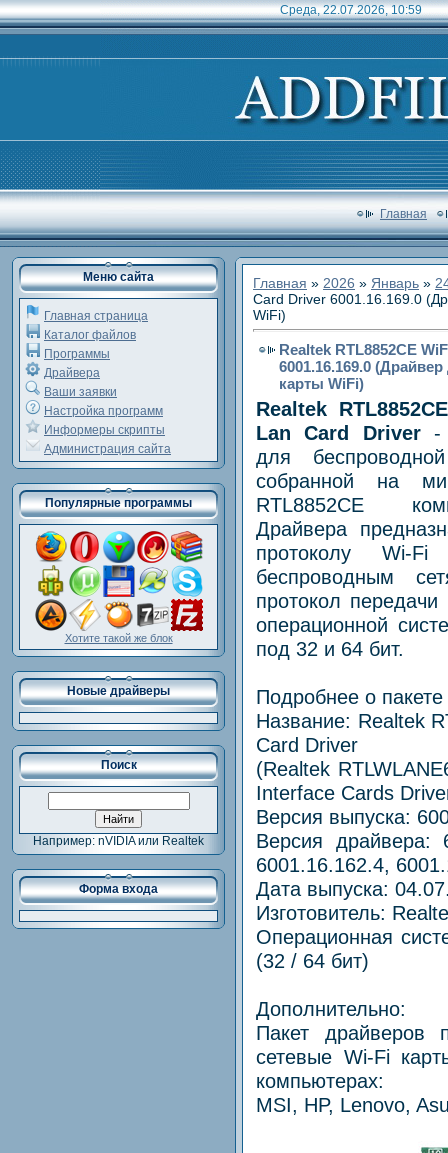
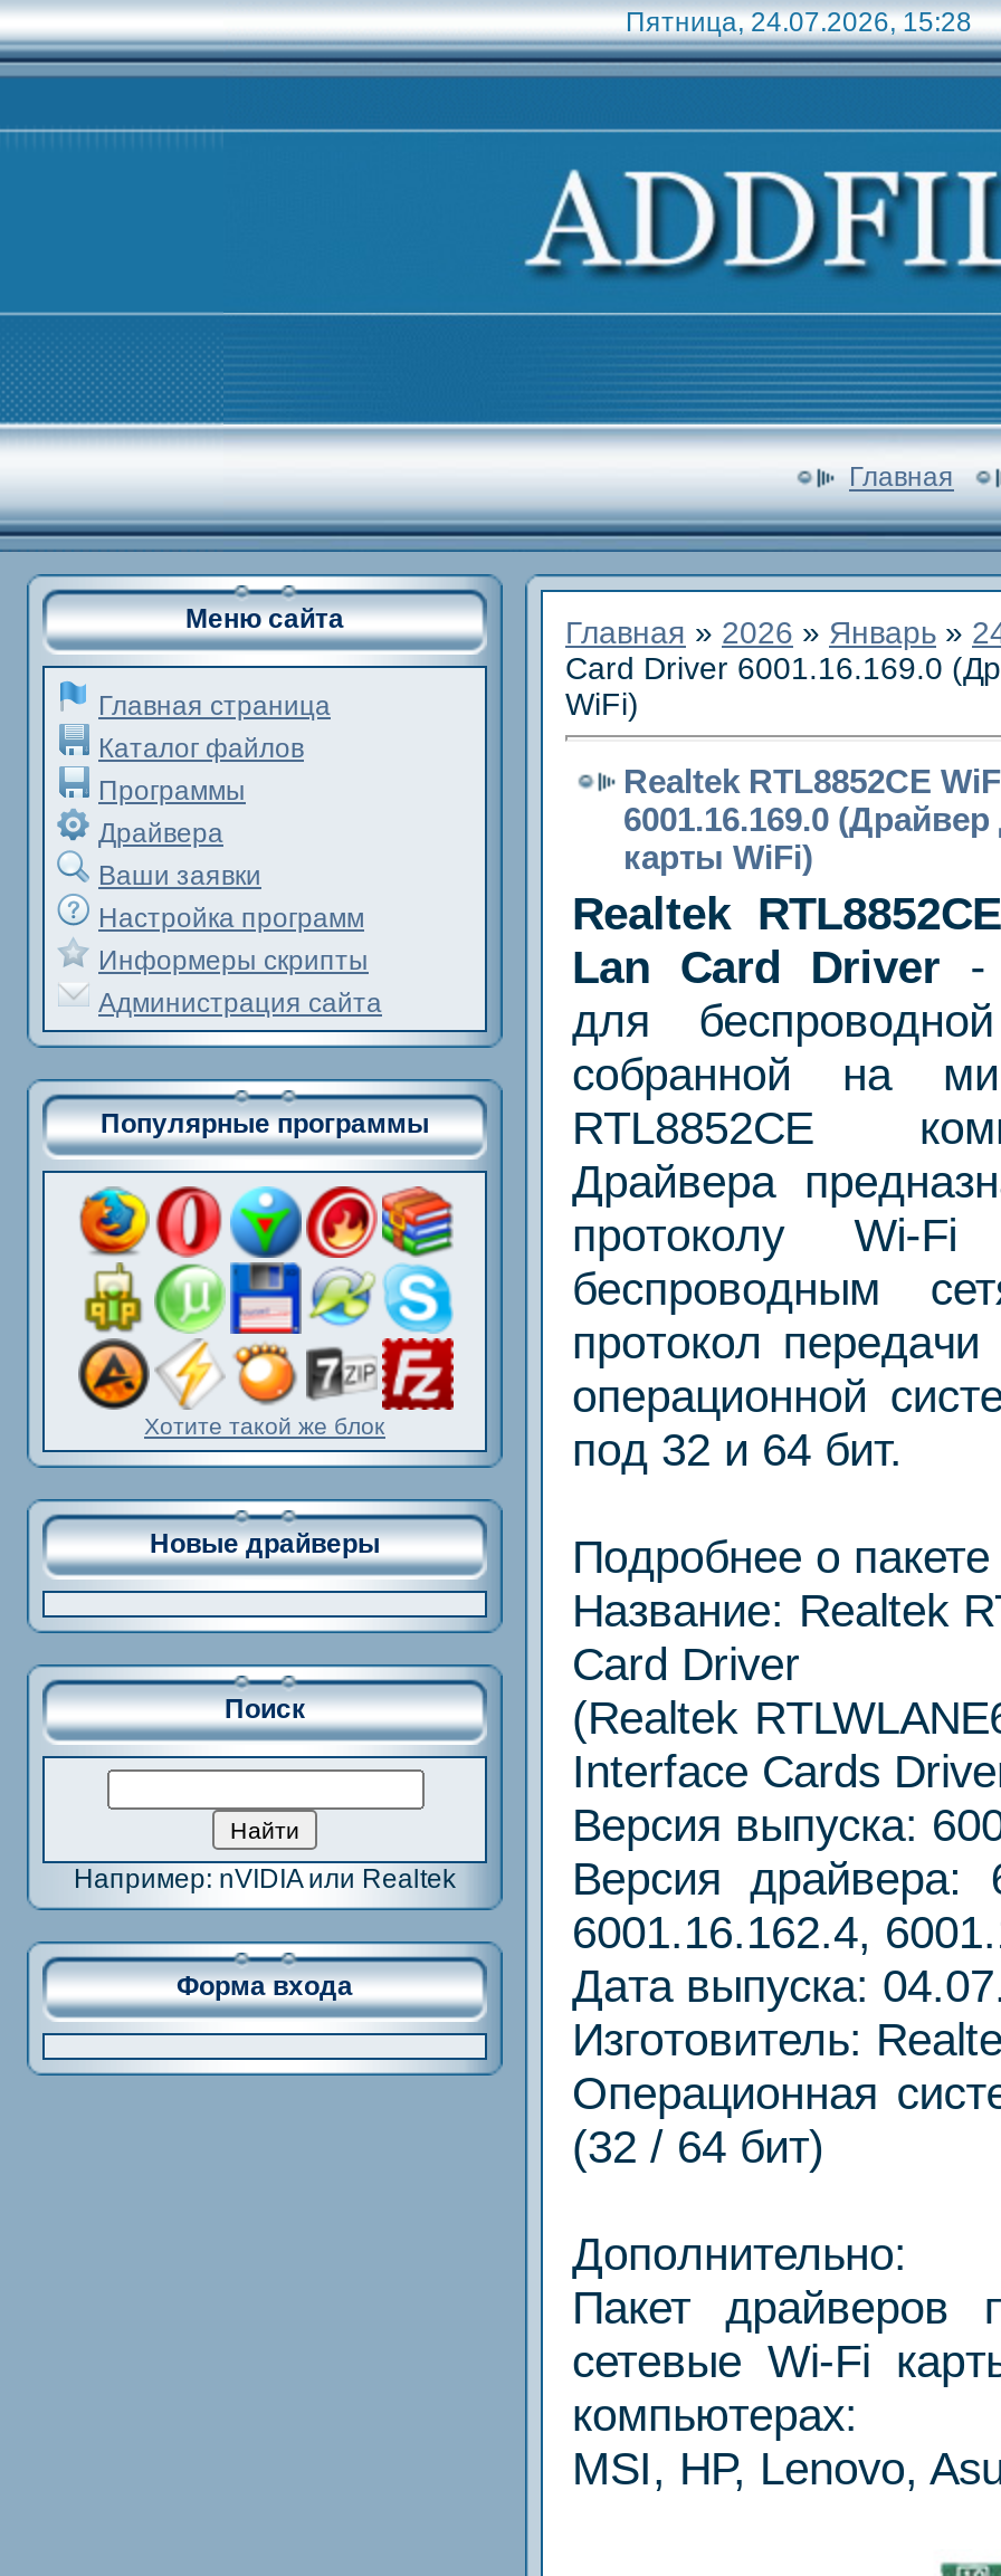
[280,3,422,17] Среда, 22.07.2026, 10:59 -> [626,7,972,38] Пятница, 24.07.2026, 15:28

